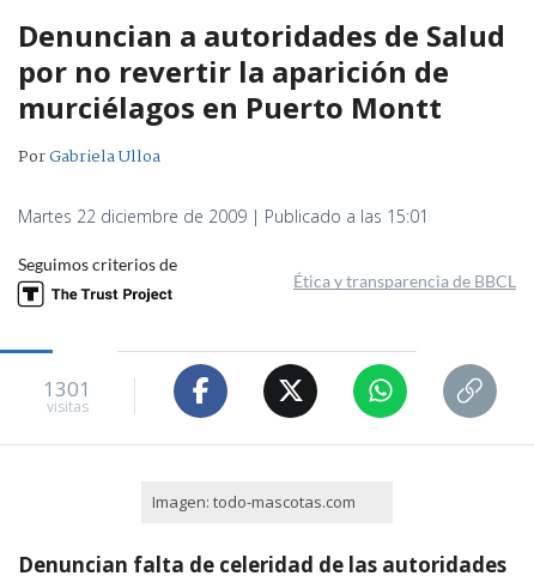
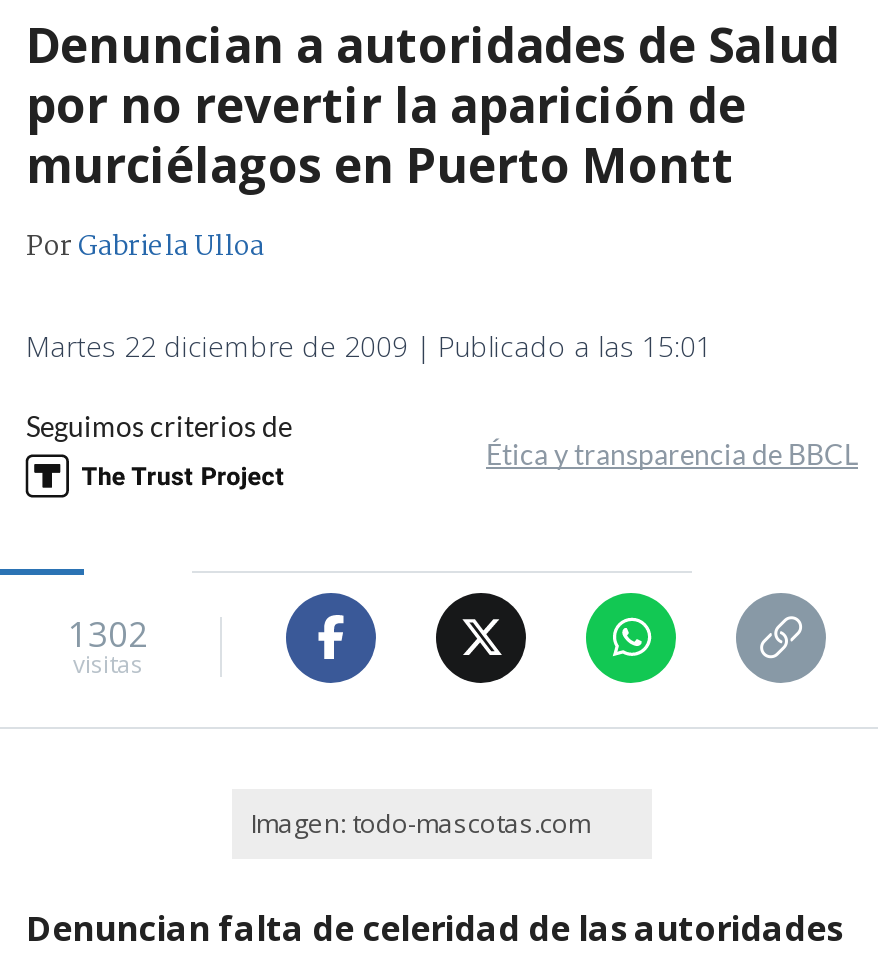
[43,375,91,403] 1301 -> [68,612,148,658] 1302

